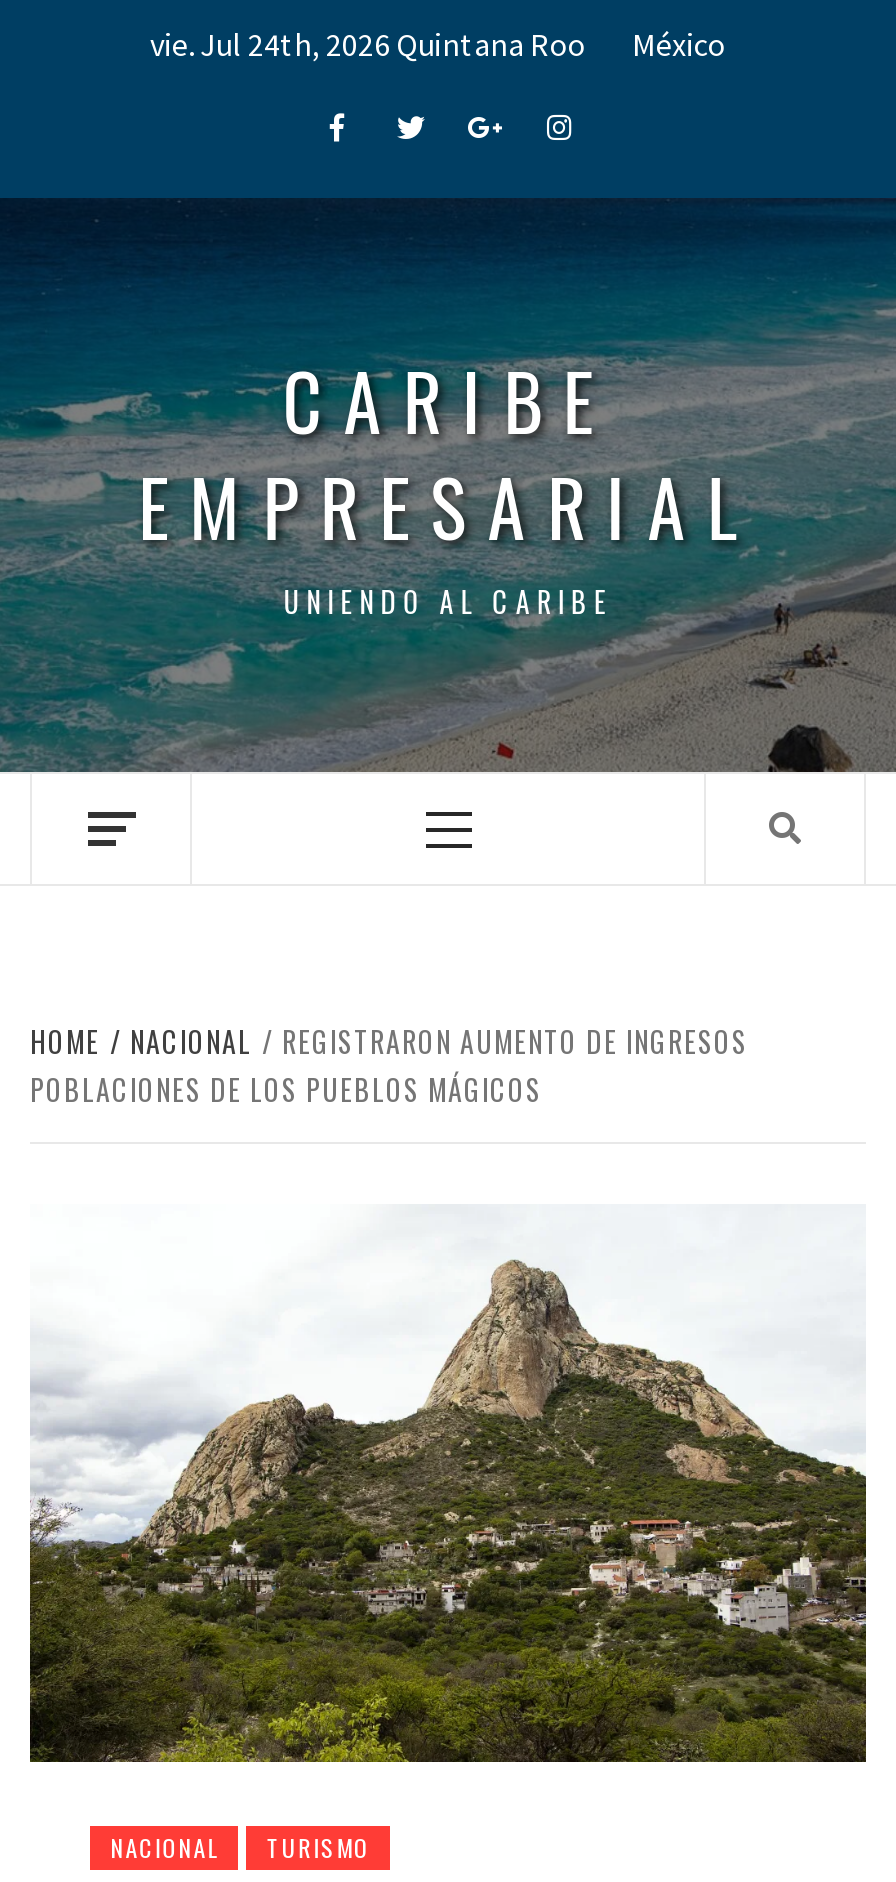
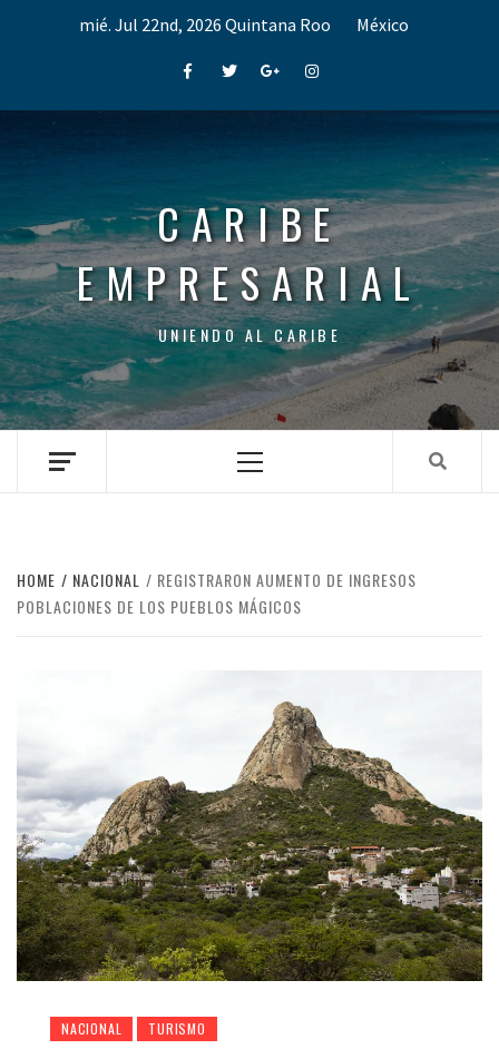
[150,24,586,64] vie. Jul 24th, 2026 Quintana Roo -> [79,13,331,36] mié. Jul 22nd, 2026 Quintana Roo

